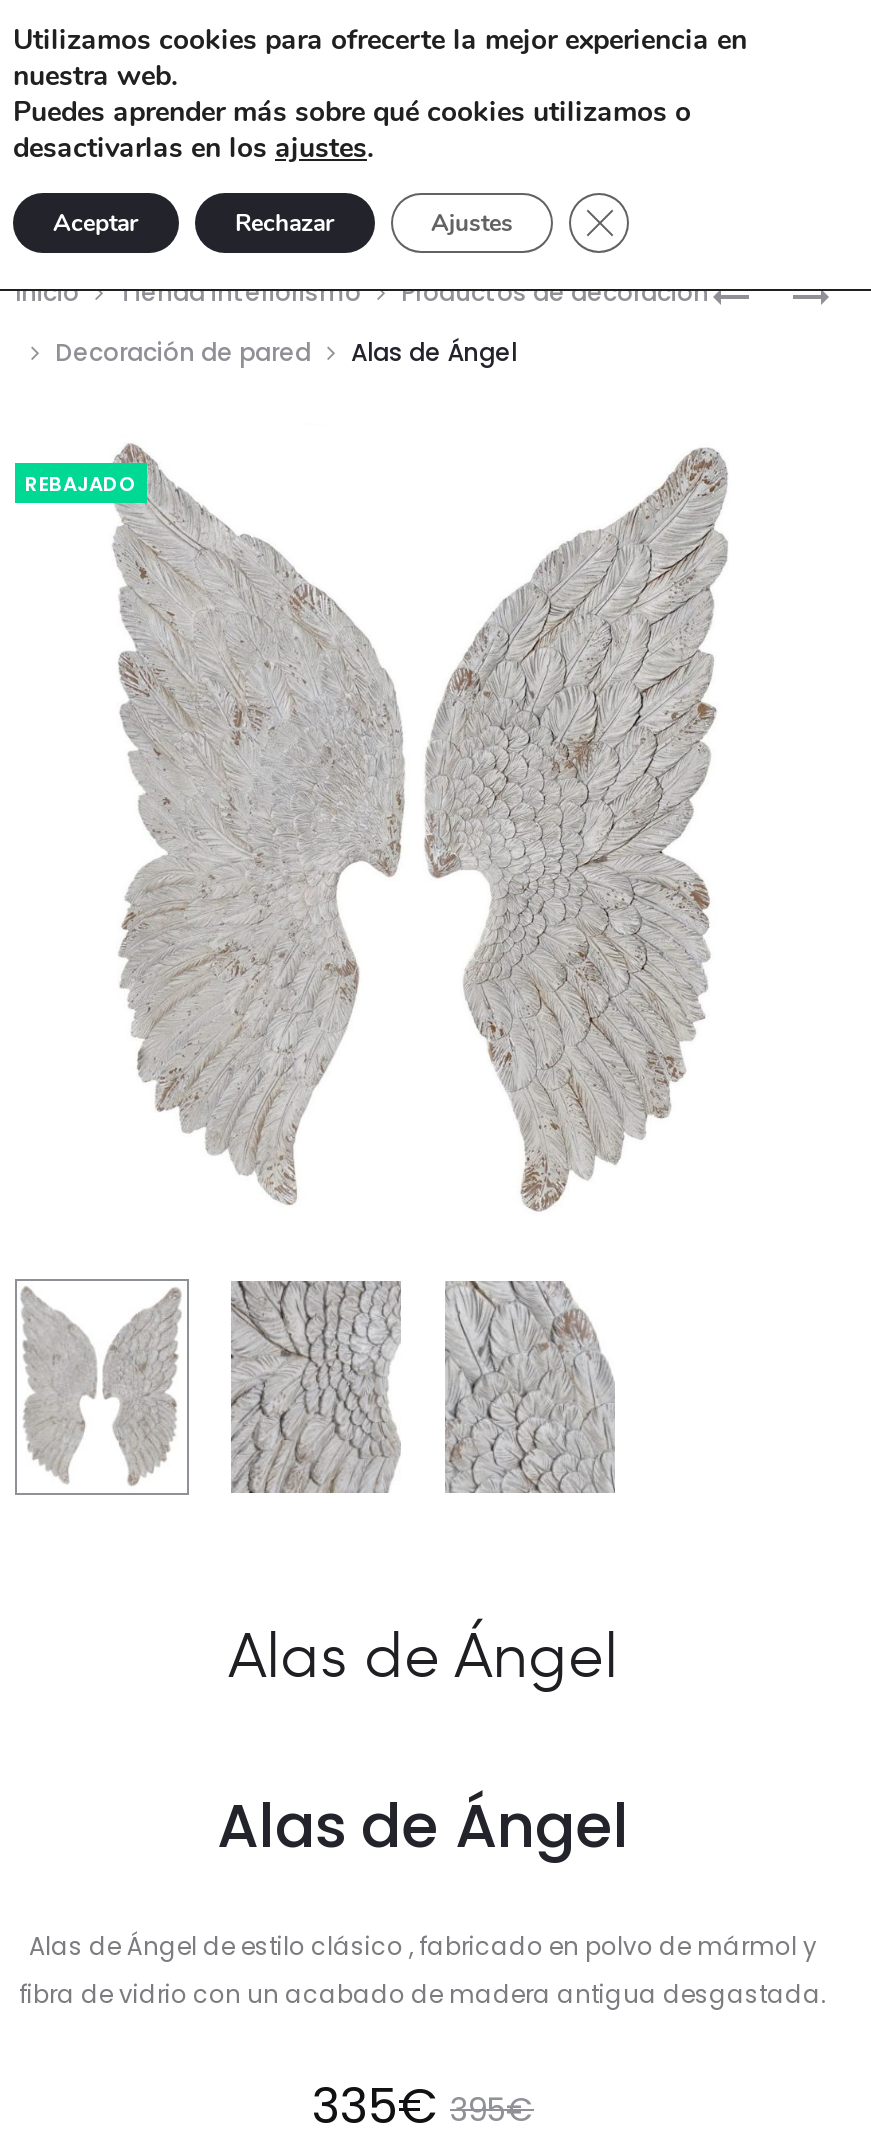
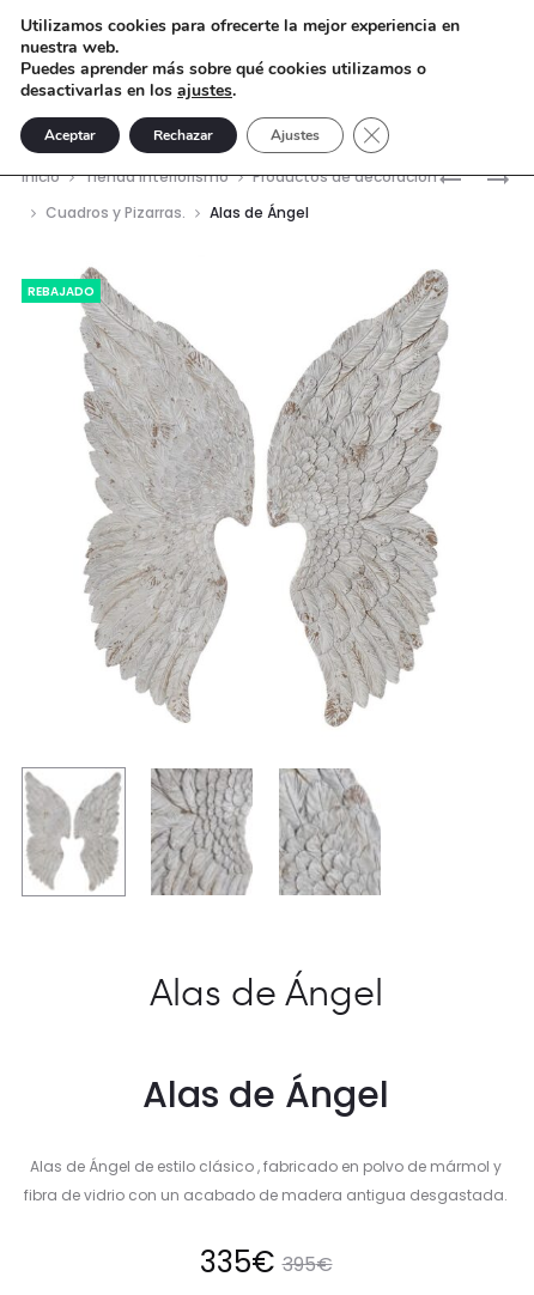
[55,335,311,369] Decoración de pared -> [45,202,186,223] Cuadros y Pizarras.

